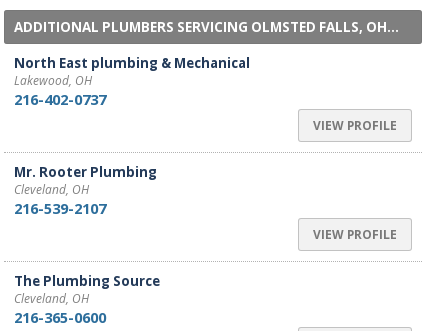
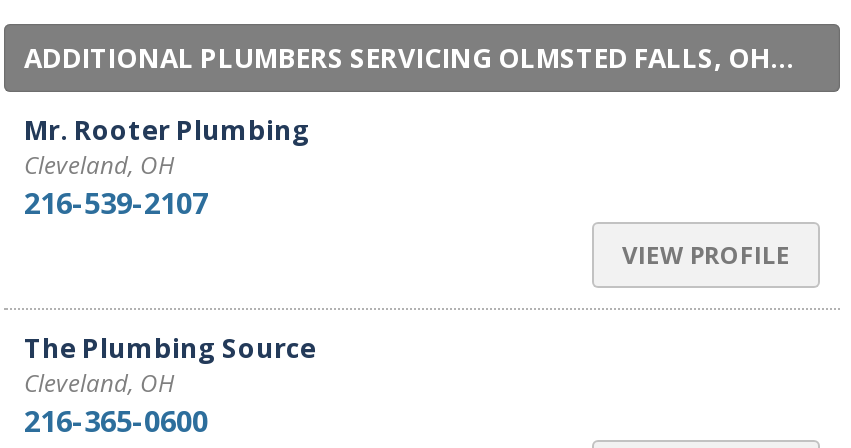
[14,54,397,134] North East plumbing & Mechanical | Lakewood, OH | 216-402-0737 | VIEW PROFILE -> none

